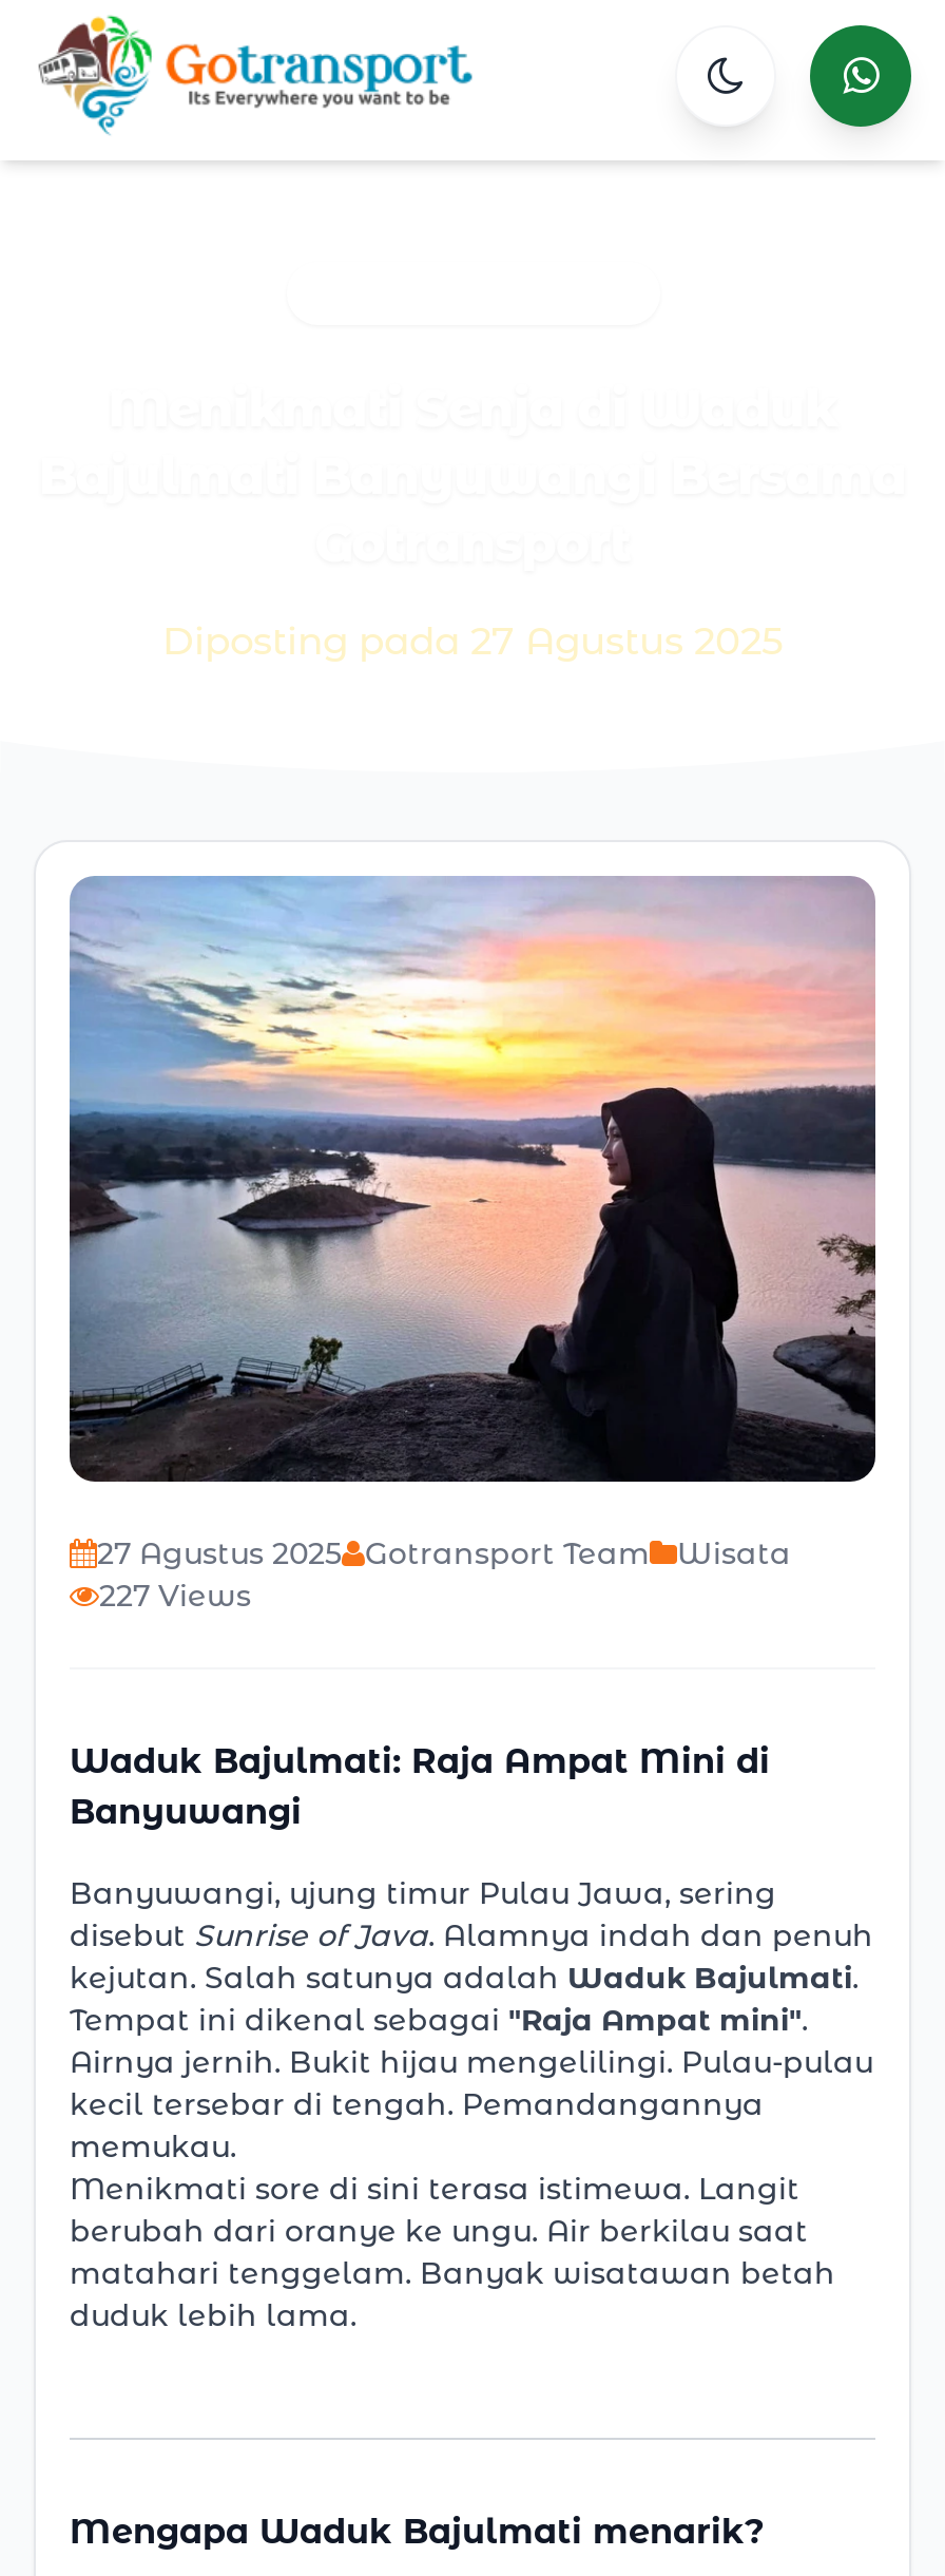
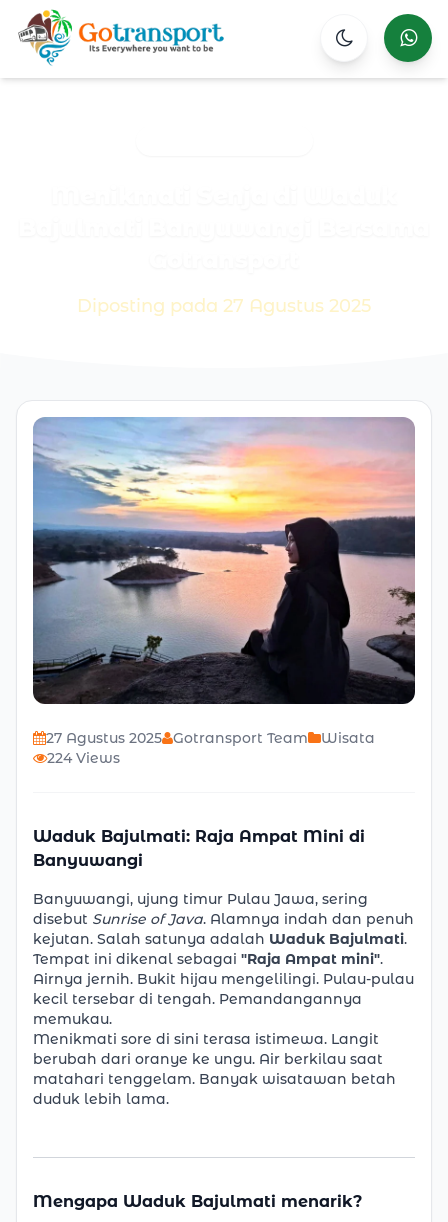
[99,1576,251,1614] 227 Views -> [47,748,120,766] 224 Views

